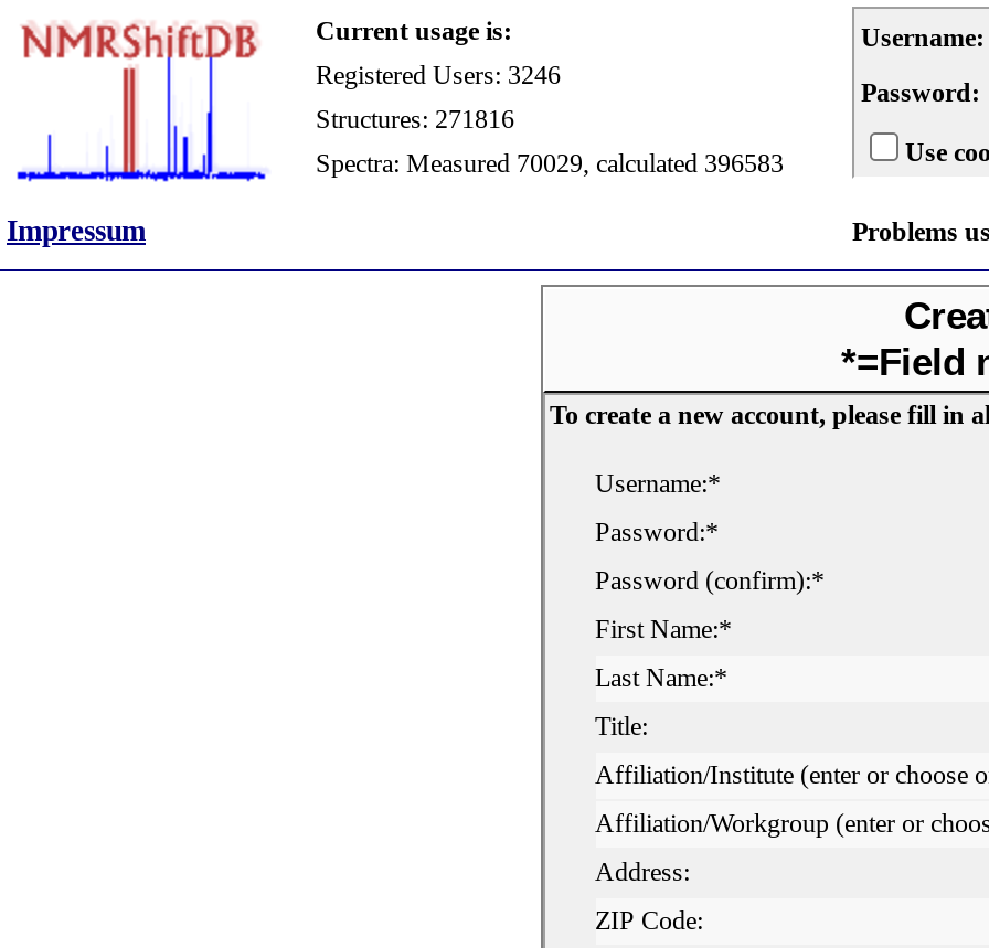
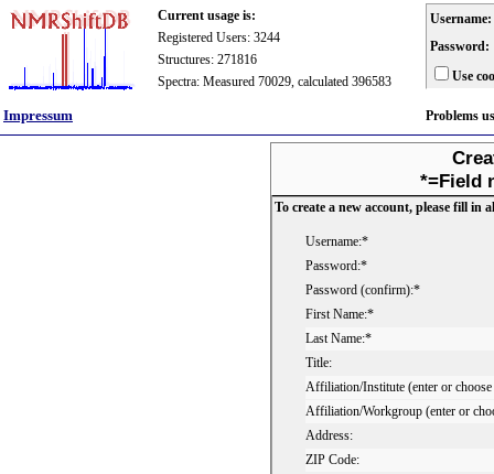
[316,60,561,90] Registered Users: 3246 -> [158,30,280,45] Registered Users: 3244

